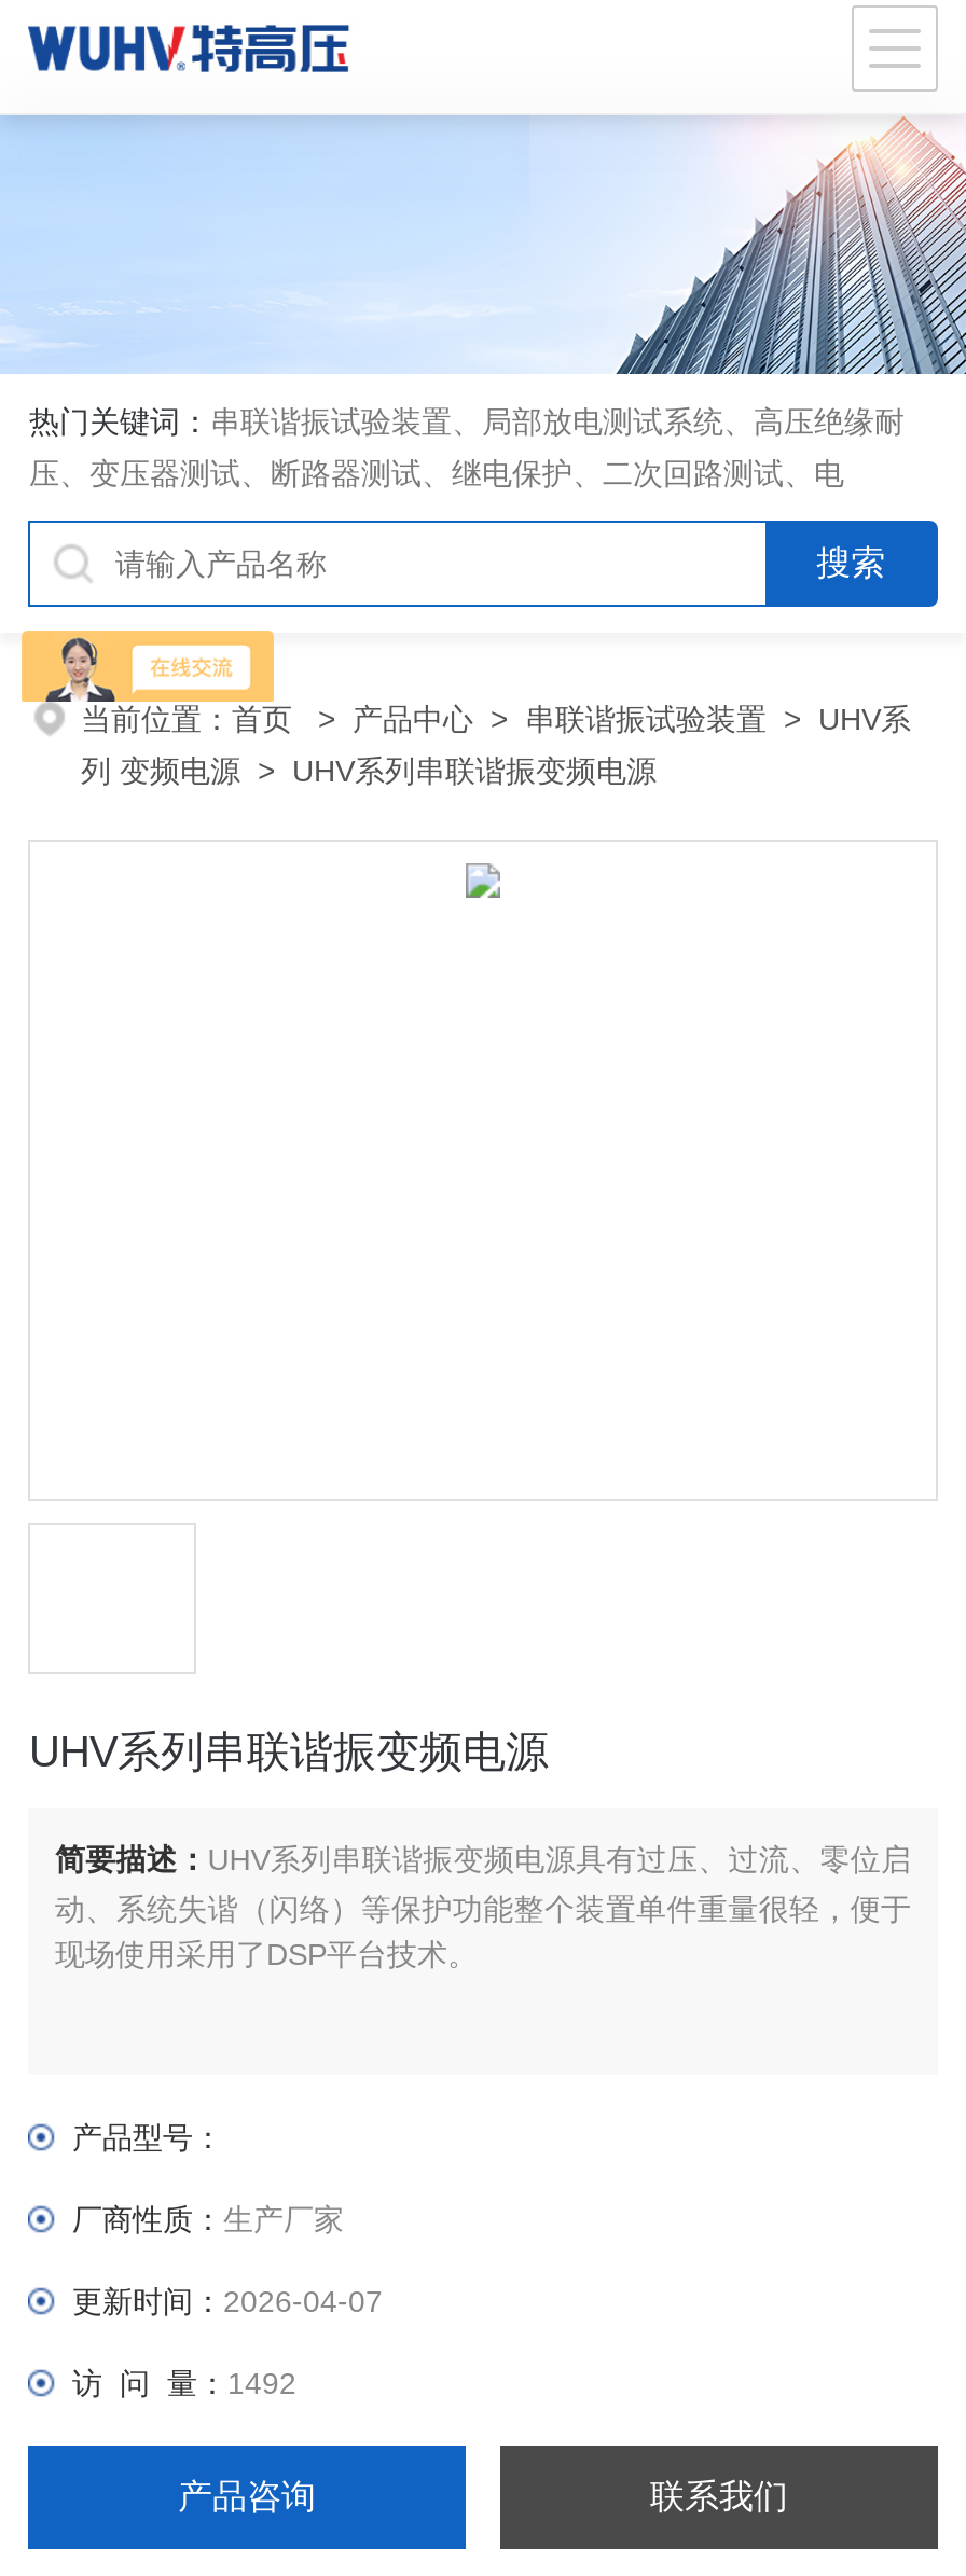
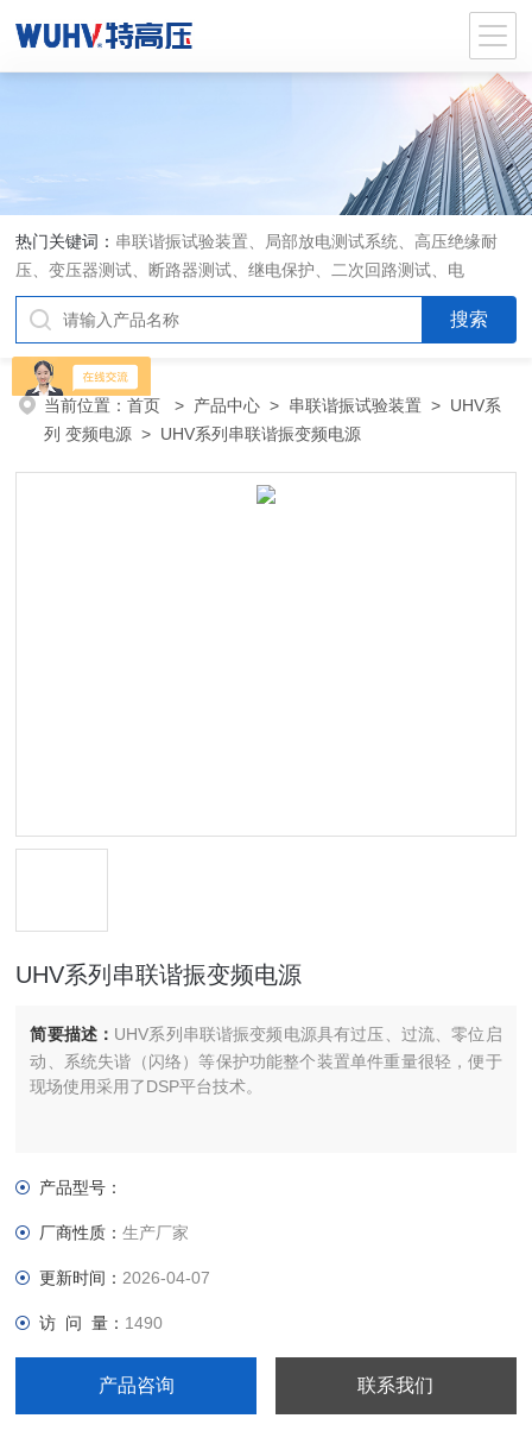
[72,2366,296,2400] 访 问 量：1492 -> [40,1313,163,1332] 访 问 量：1490

